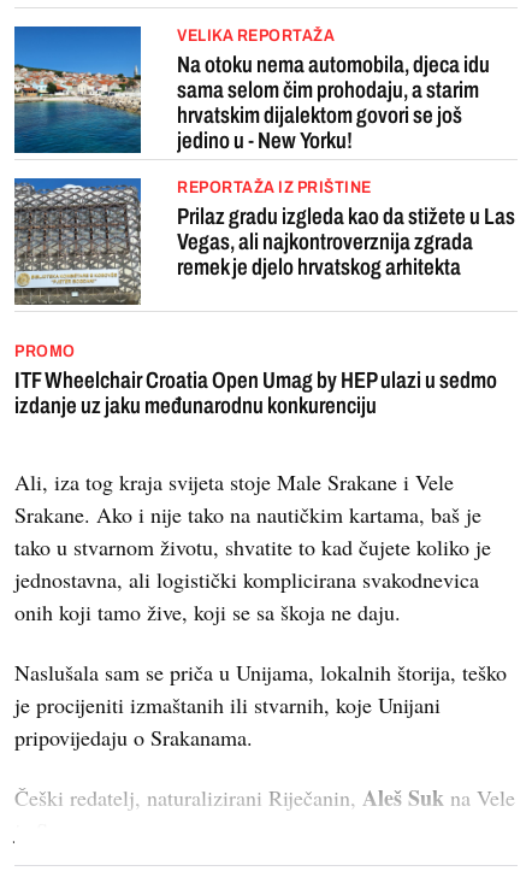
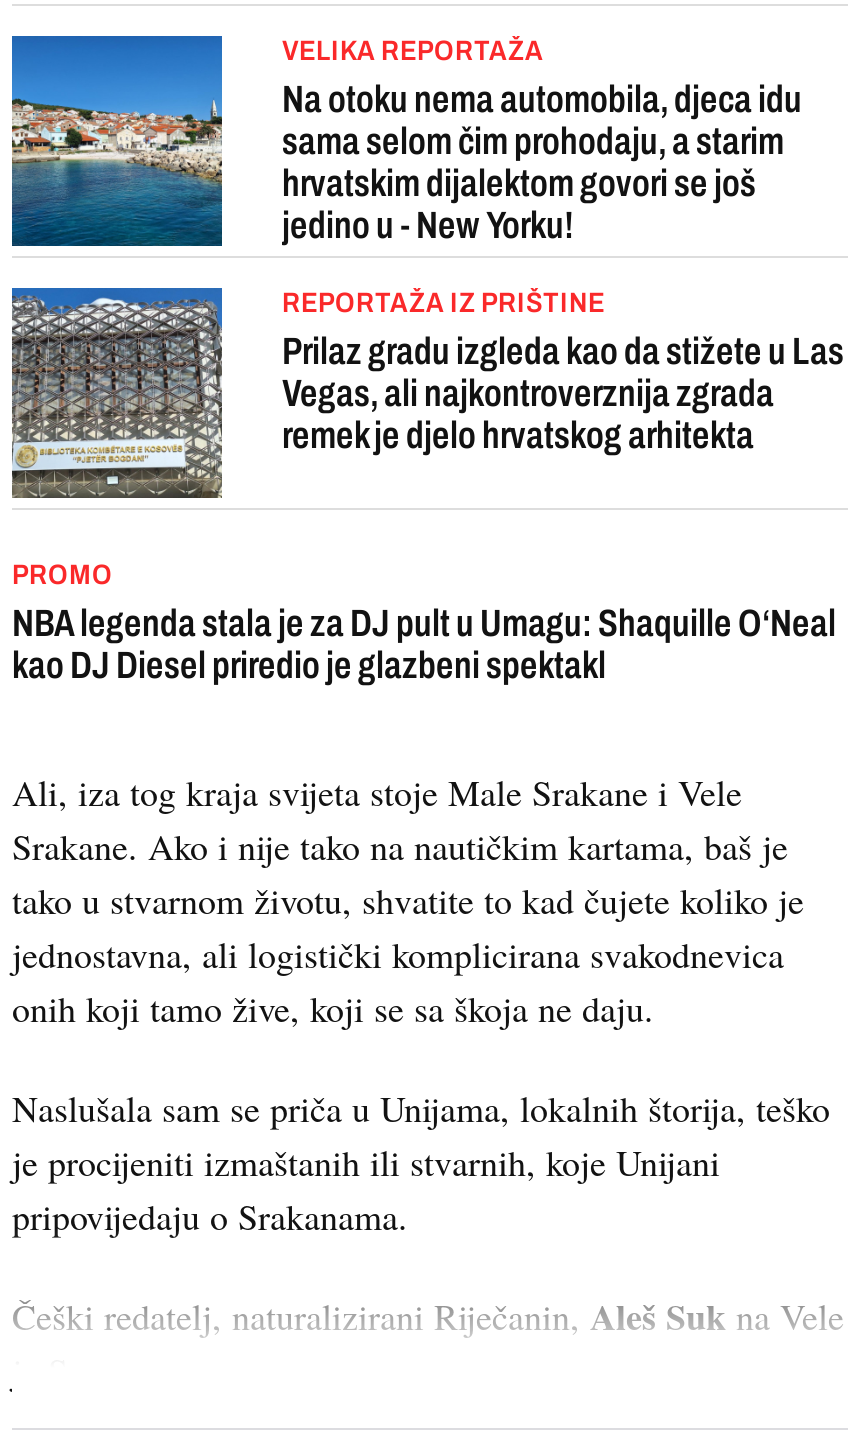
[14,367,497,418] ITF Wheelchair Croatia Open Umag by HEP ulazi u sedmo | izdanje uz jaku međunarodnu konkurenciju -> [12,602,836,686] NBA legenda stala je za DJ pult u Umagu: Shaquille O‘Neal | kao DJ Diesel priredio je glazbeni spektakl

